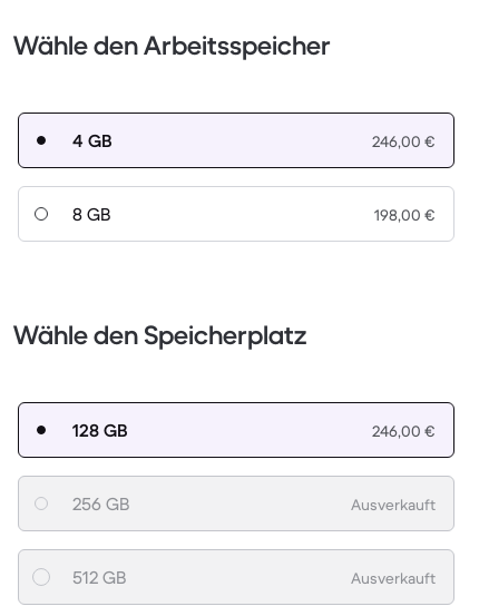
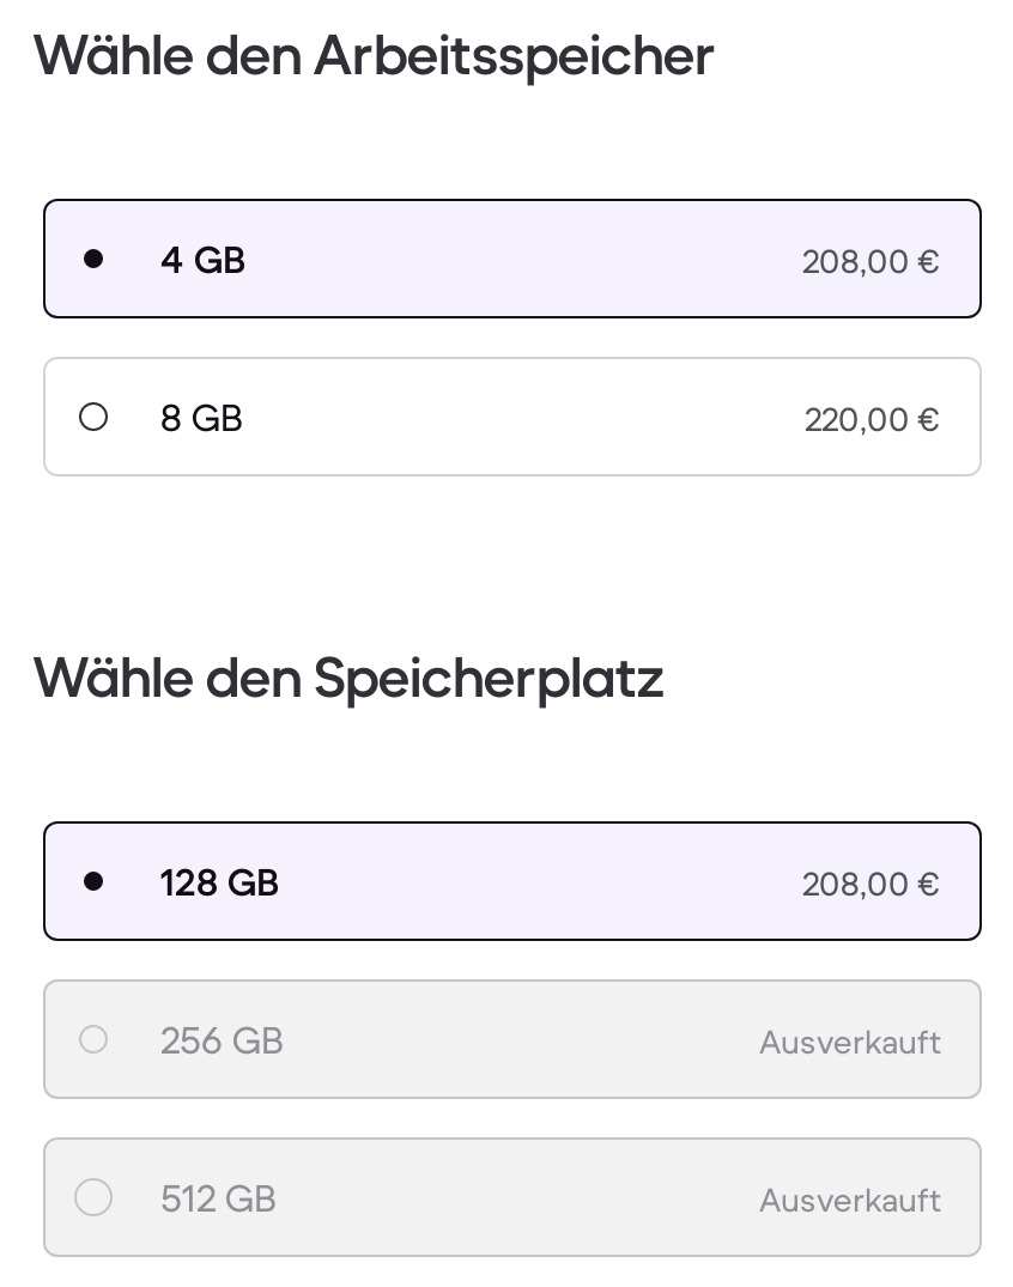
[372,132,436,152] 246,00 € -> [802,240,941,283] 208,00 €
[374,205,436,225] 198,00 € -> [805,398,941,442] 220,00 €
[372,422,436,442] 246,00 € -> [802,863,941,906] 208,00 €

